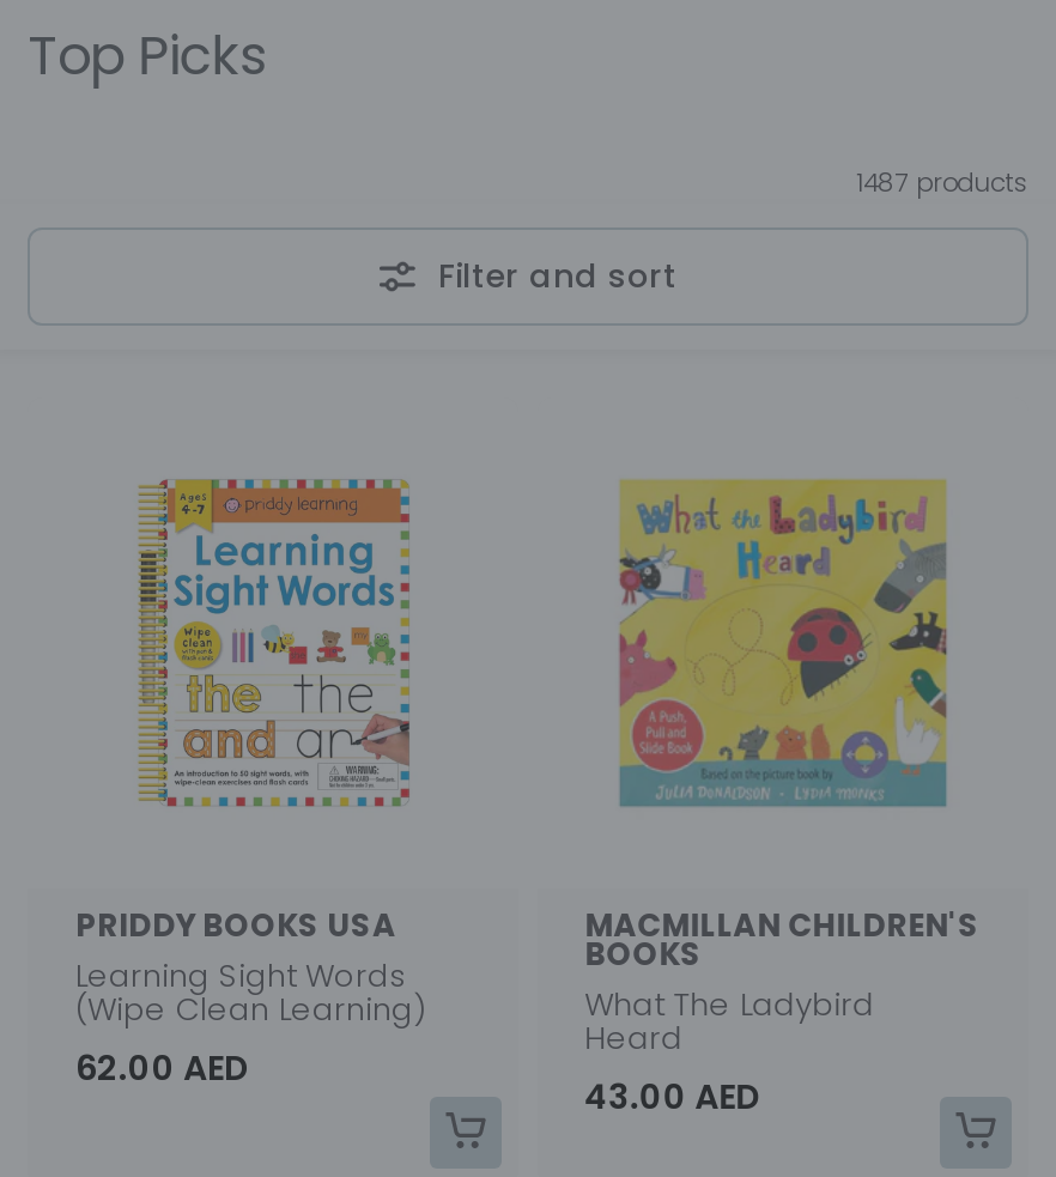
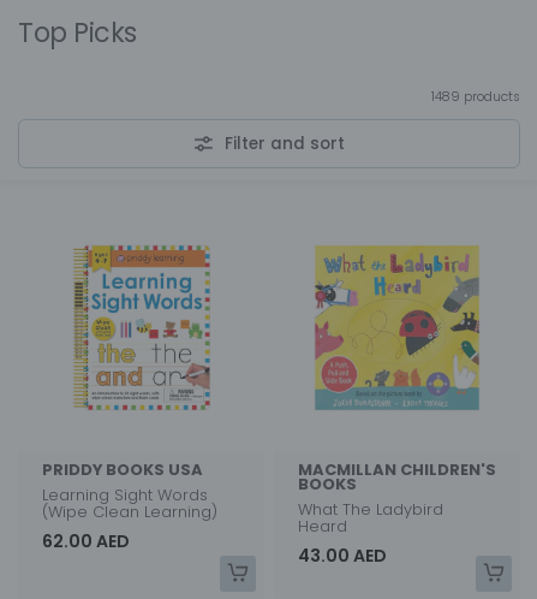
[856,165,1028,201] 1487 products -> [431,88,520,106] 1489 products

